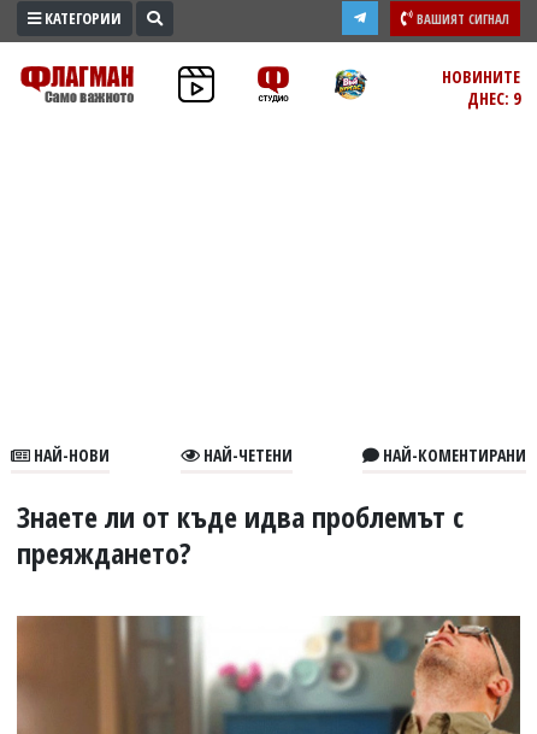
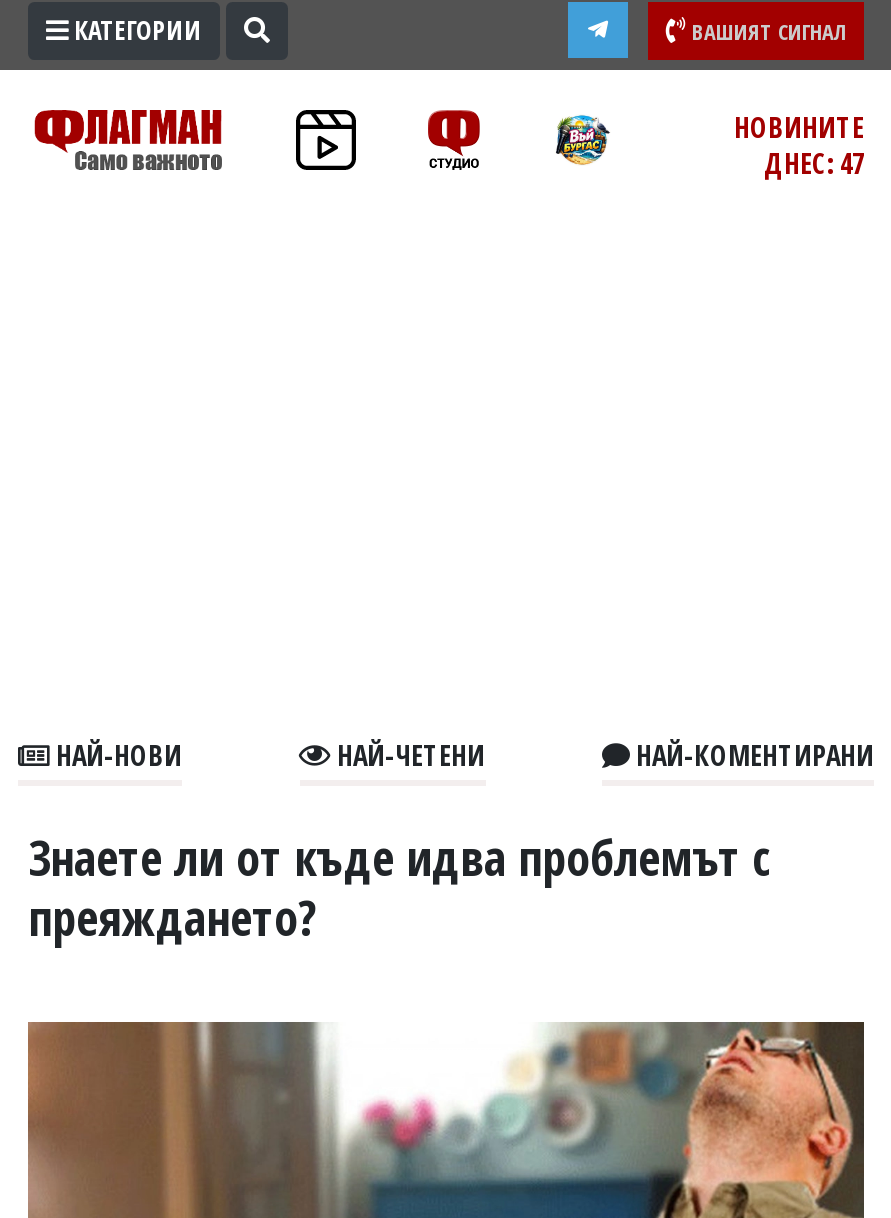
[467,87,520,110] ДНЕС: 9 -> [764,144,864,182] ДНЕС: 47

